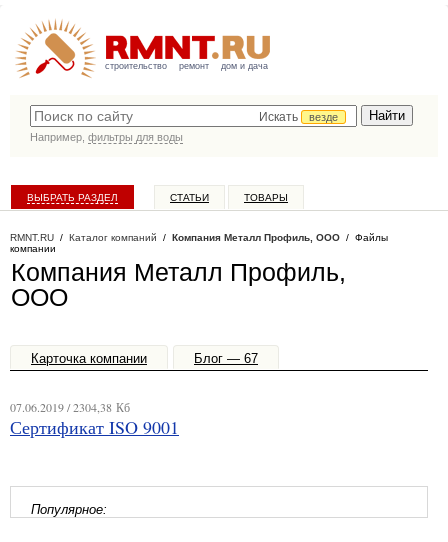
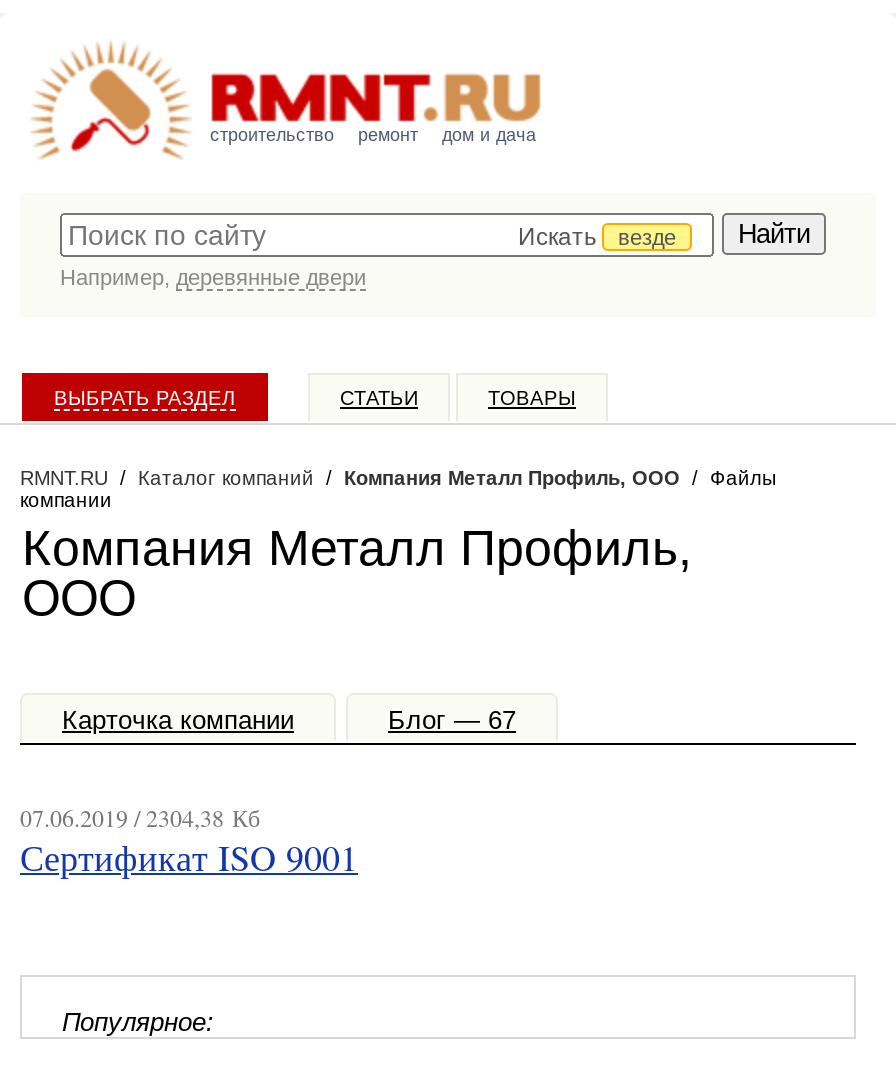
[30,131,183,143] Например, фильтры для воды -> [60,265,366,289] Например, деревянные двери

